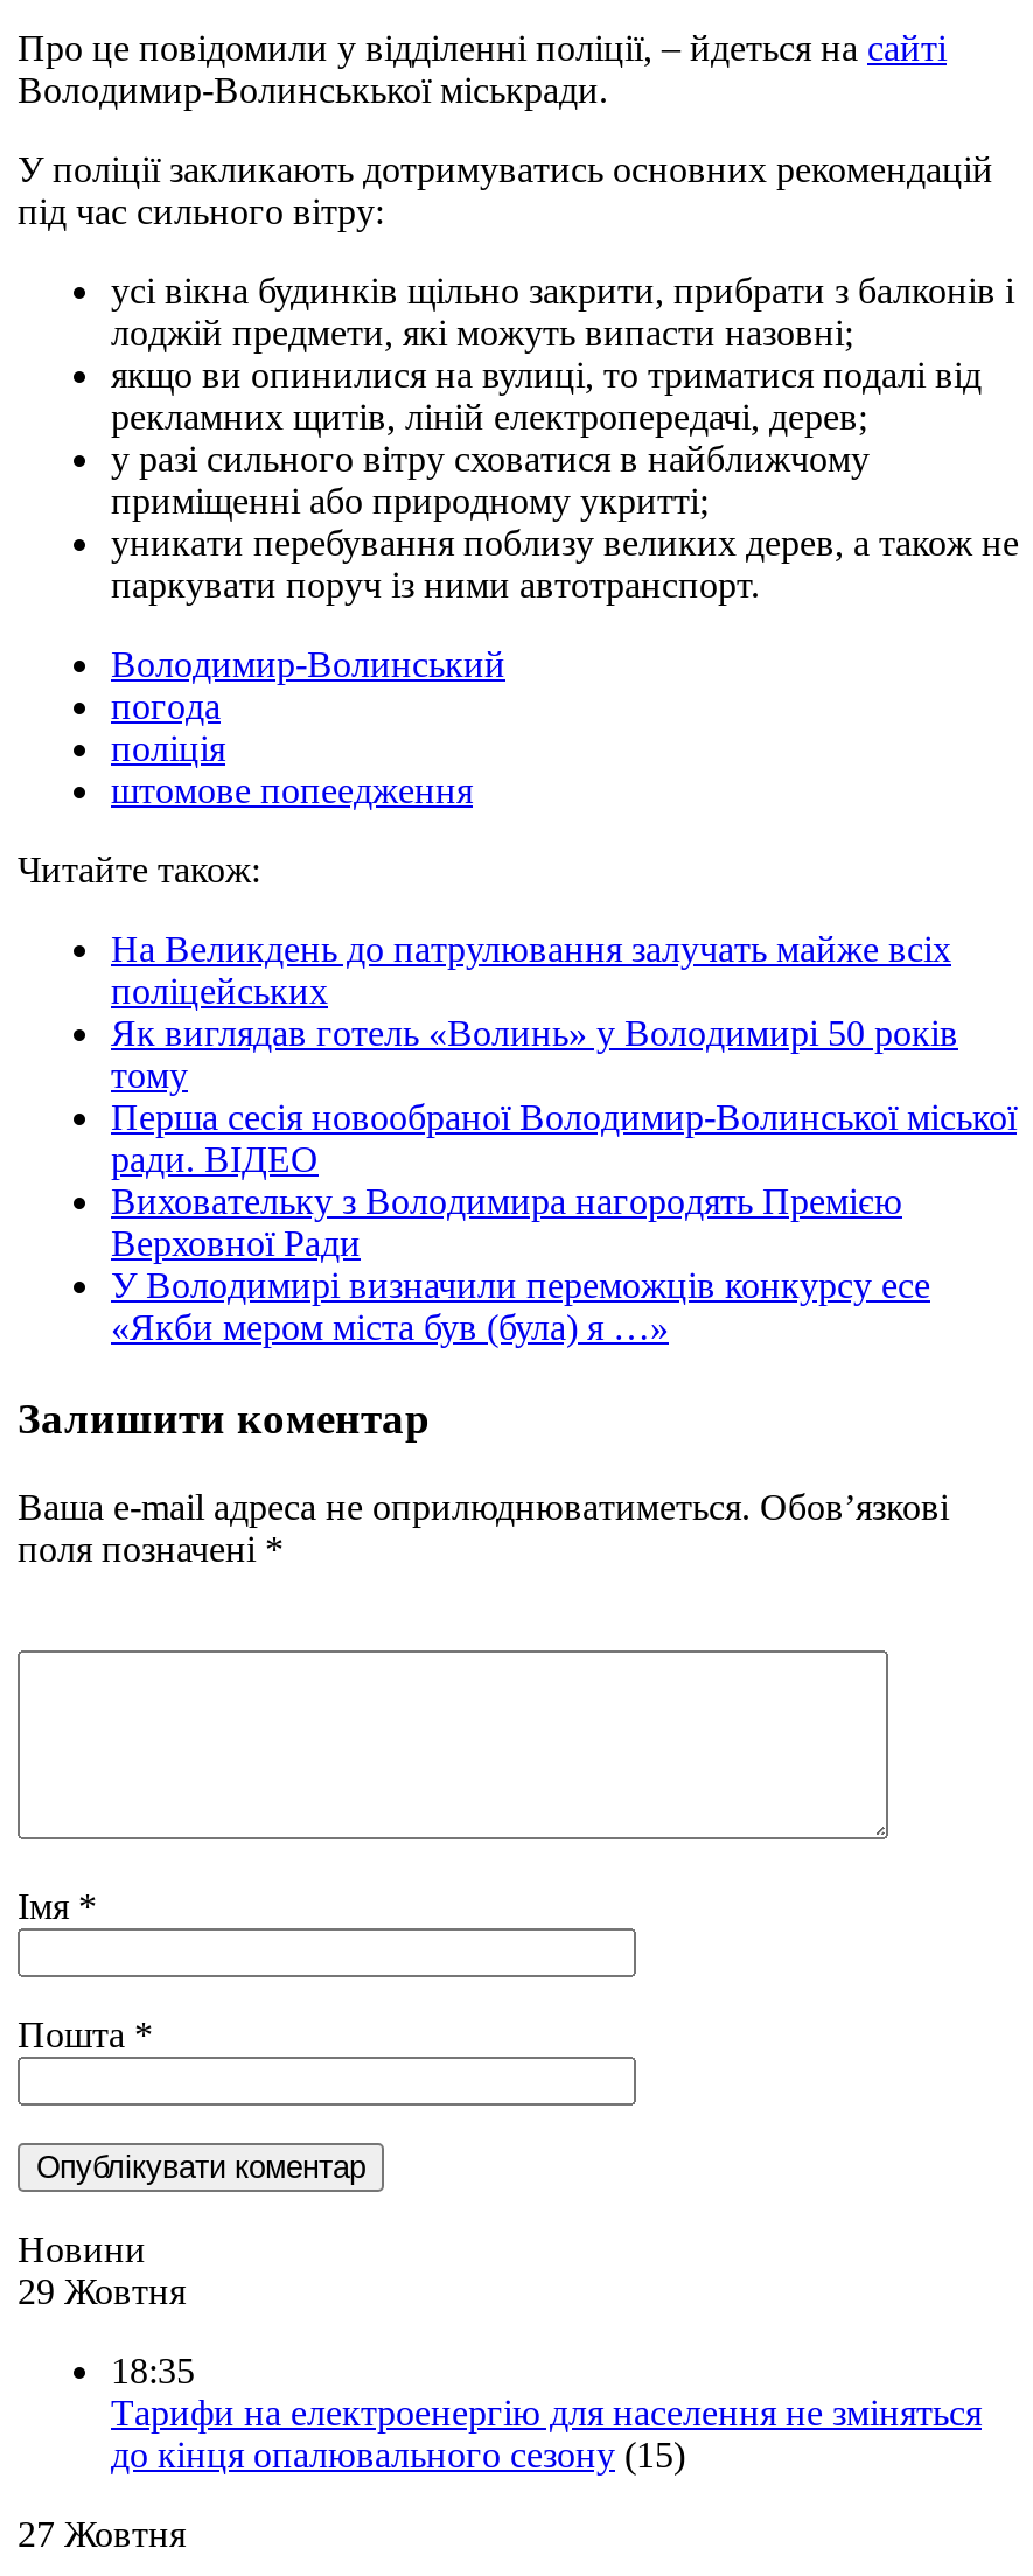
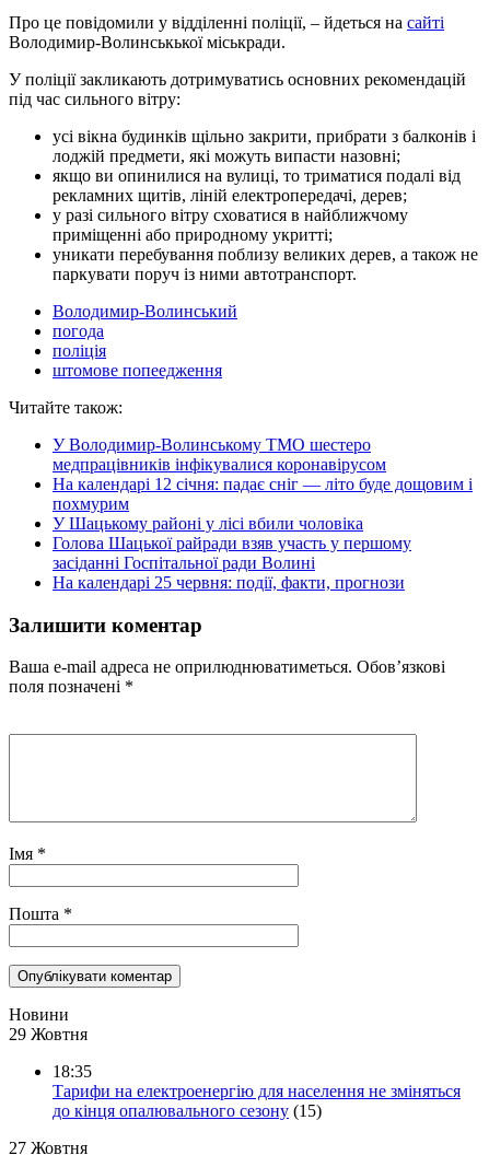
[111,929,1017,1346] На Великдень до патрулювання залучать майже всіх | поліцейських | Як виглядав готель «Волинь» у Володимирі 50 років | тому | Перша сесія новообраної Володимир-Волинської міської | ради. ВІДЕО | Виховательку з Володимира нагородять Премією | Верховної Ради | У Володимирі визначили переможців конкурсу есе | «Якби мером міста був (була) я …» -> [53,435,473,591] У Володимир-Волинському ТМО шестеро | медпрацівників інфікувалися коронавірусом | На календарі 12 січня: падає сніг — літо буде дощовим і | похмурим | У Шацькому районі у лісі вбили чоловіка | Голова Шацької райради взяв участь у першому | засіданні Госпітальної ради Волині | На календарі 25 червня: події, факти, прогнози

